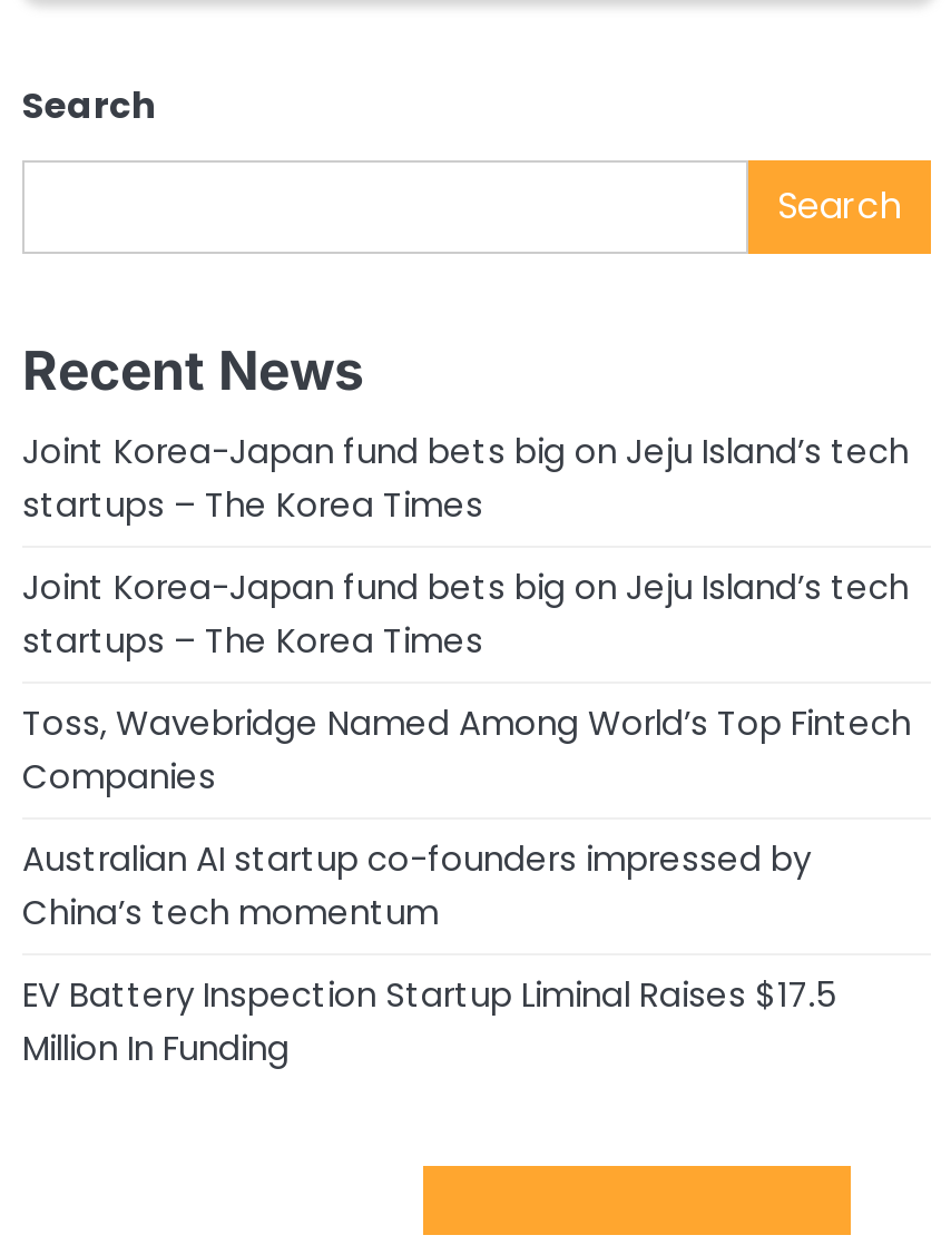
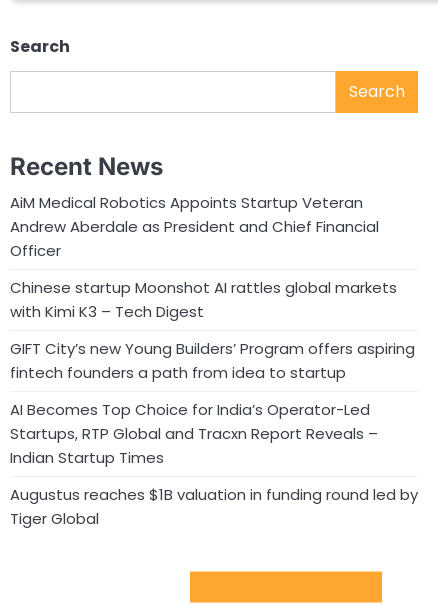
[22,427,909,527] Joint Korea-Japan fund bets big on Jeju Island’s tech | startups – The Korea Times -> [10,192,379,261] AiM Medical Robotics Appoints Startup Veteran | Andrew Aberdale as President and Chief Financial | Officer
[22,563,909,663] Joint Korea-Japan fund bets big on Jeju Island’s tech | startups – The Korea Times -> [10,277,397,322] Chinese startup Moonshot AI rattles global markets | with Kimi K3 – Tech Digest
[22,698,911,799] Toss, Wavebridge Named Among World’s Top Fintech | Companies -> [10,338,415,383] GIFT City’s new Young Builders’ Program offers aspiring | fintech founders a path from idea to startup
[22,834,811,935] Australian AI startup co-founders impressed by | China’s tech momentum -> [10,399,378,468] AI Becomes Top Choice for India’s Operator-Led | Startups, RTP Global and Tracxn Report Reveals – | Indian Startup Times
[22,970,837,1070] EV Battery Inspection Startup Liminal Raises $17.5 | Million In Funding -> [10,484,418,529] Augustus reaches $1B valuation in funding round led by | Tiger Global

